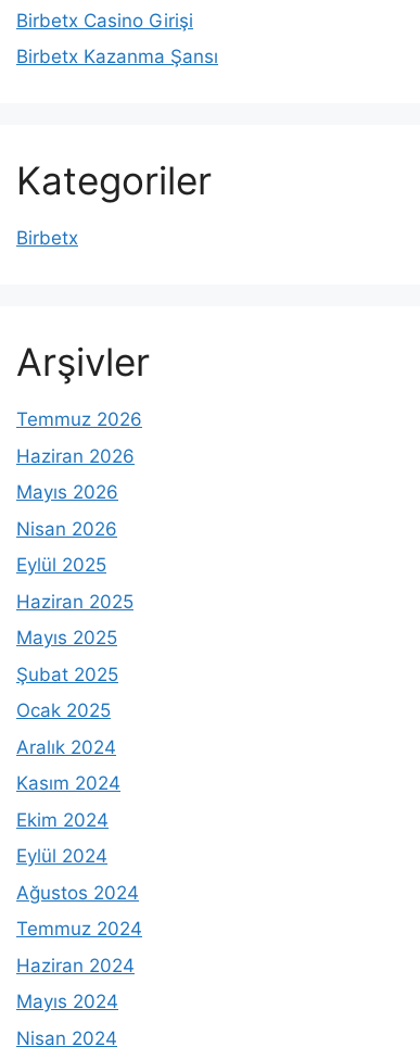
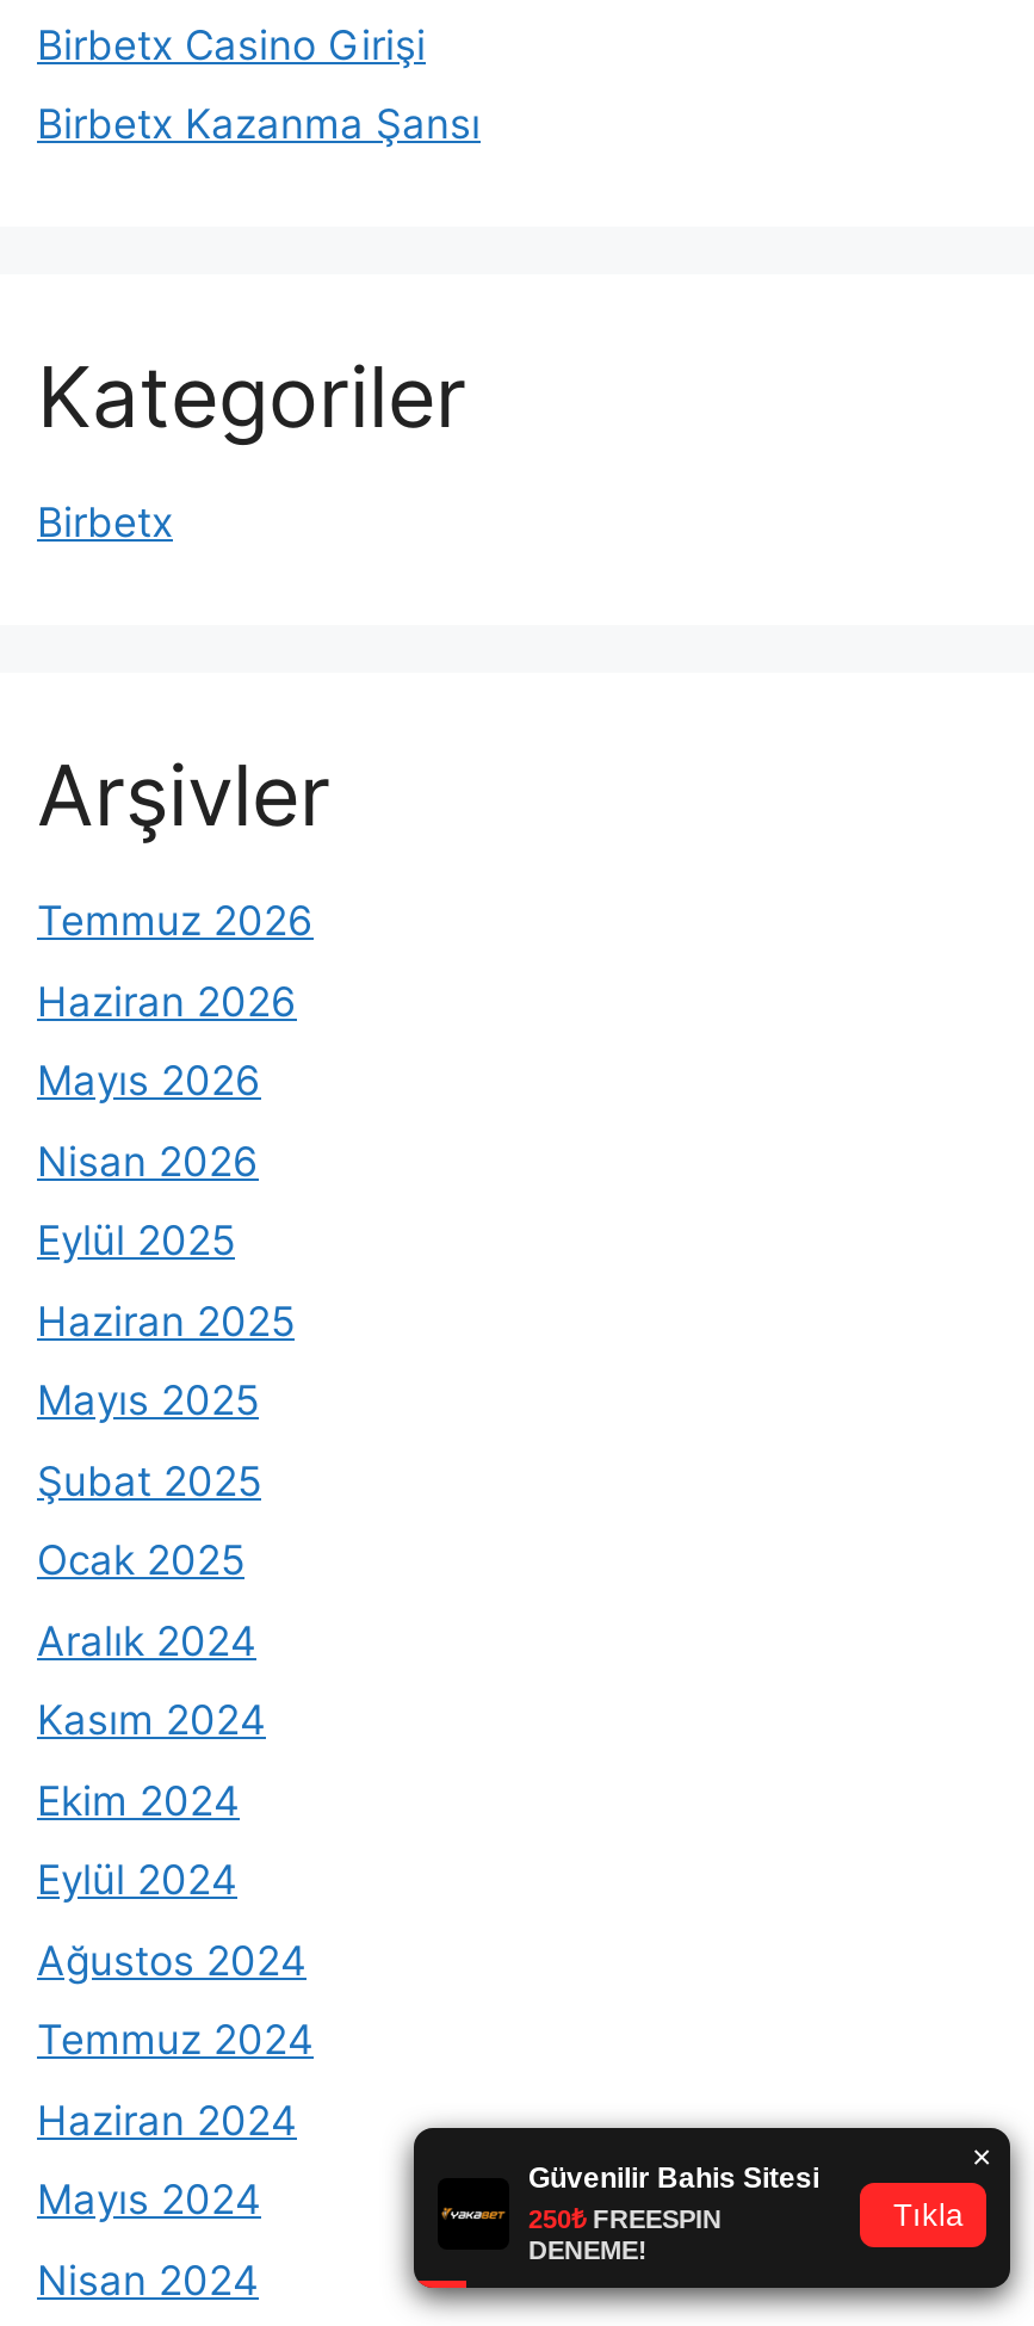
none -> [400,2123,1024,2312] [image]

